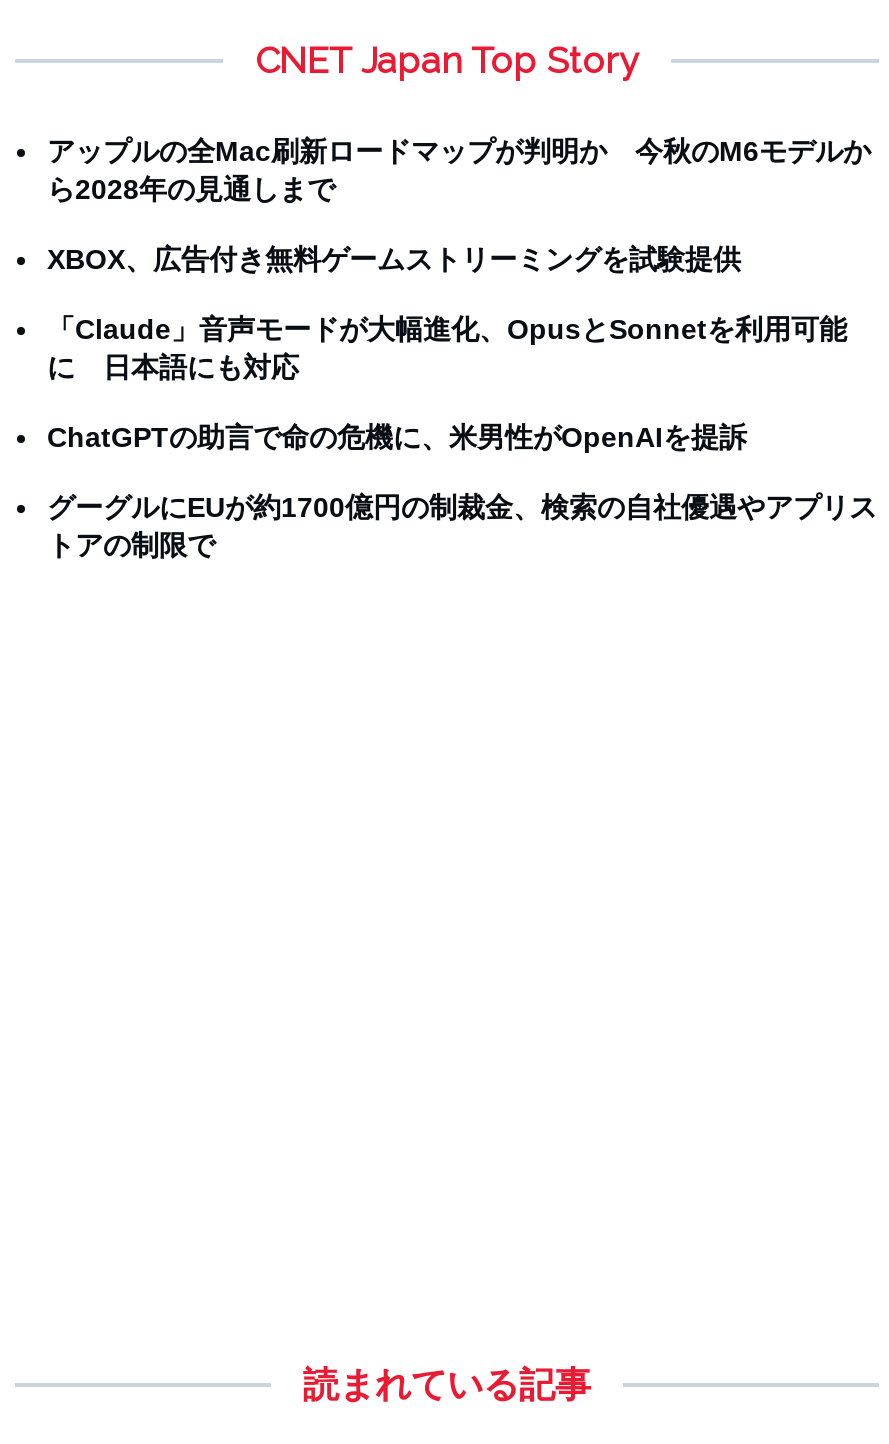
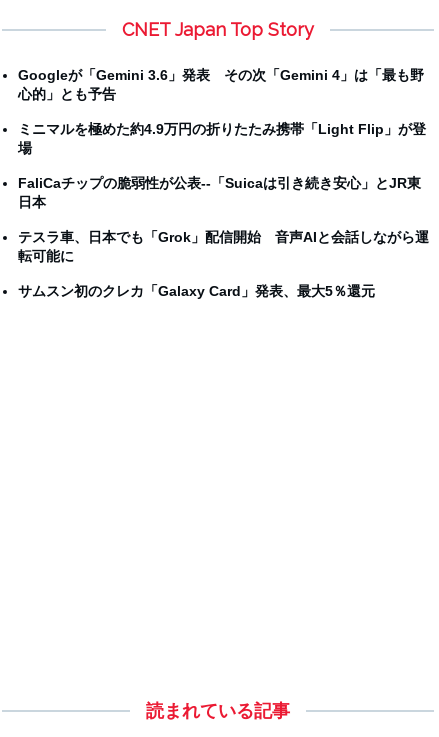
[47,135,871,205] アップルの全Mac刷新ロードマップが判明か 今秋のM6モデルか | ら2028年の見通しまで -> [18,67,424,102] Googleが「Gemini 3.6」発表 その次「Gemini 4」は「最も野 | 心的」とも予告
[47,243,741,275] XBOX、広告付き無料ゲームストリーミングを試験提供 -> [18,121,426,156] ミニマルを極めた約4.9万円の折りたたみ携帯「Light Flip」が登 | 場
[47,313,847,383] 「Claude」音声モードが大幅進化、OpusとSonnetを利用可能 | に 日本語にも対応 -> [18,175,421,210] FaliCaチップの脆弱性が公表--「Suicaは引き続き安心」とJR東 | 日本
[47,421,747,453] ChatGPTの助言で命の危機に、米男性がOpenAIを提訴 -> [18,229,429,264] テスラ車、日本でも「Grok」配信開始 音声AIと会話しながら運 | 転可能に
[47,491,877,561] グーグルにEUが約1700億円の制裁金、検索の自社優遇やアプリス | トアの制限で -> [18,283,375,299] サムスン初のクレカ「Galaxy Card」発表、最大5％還元

